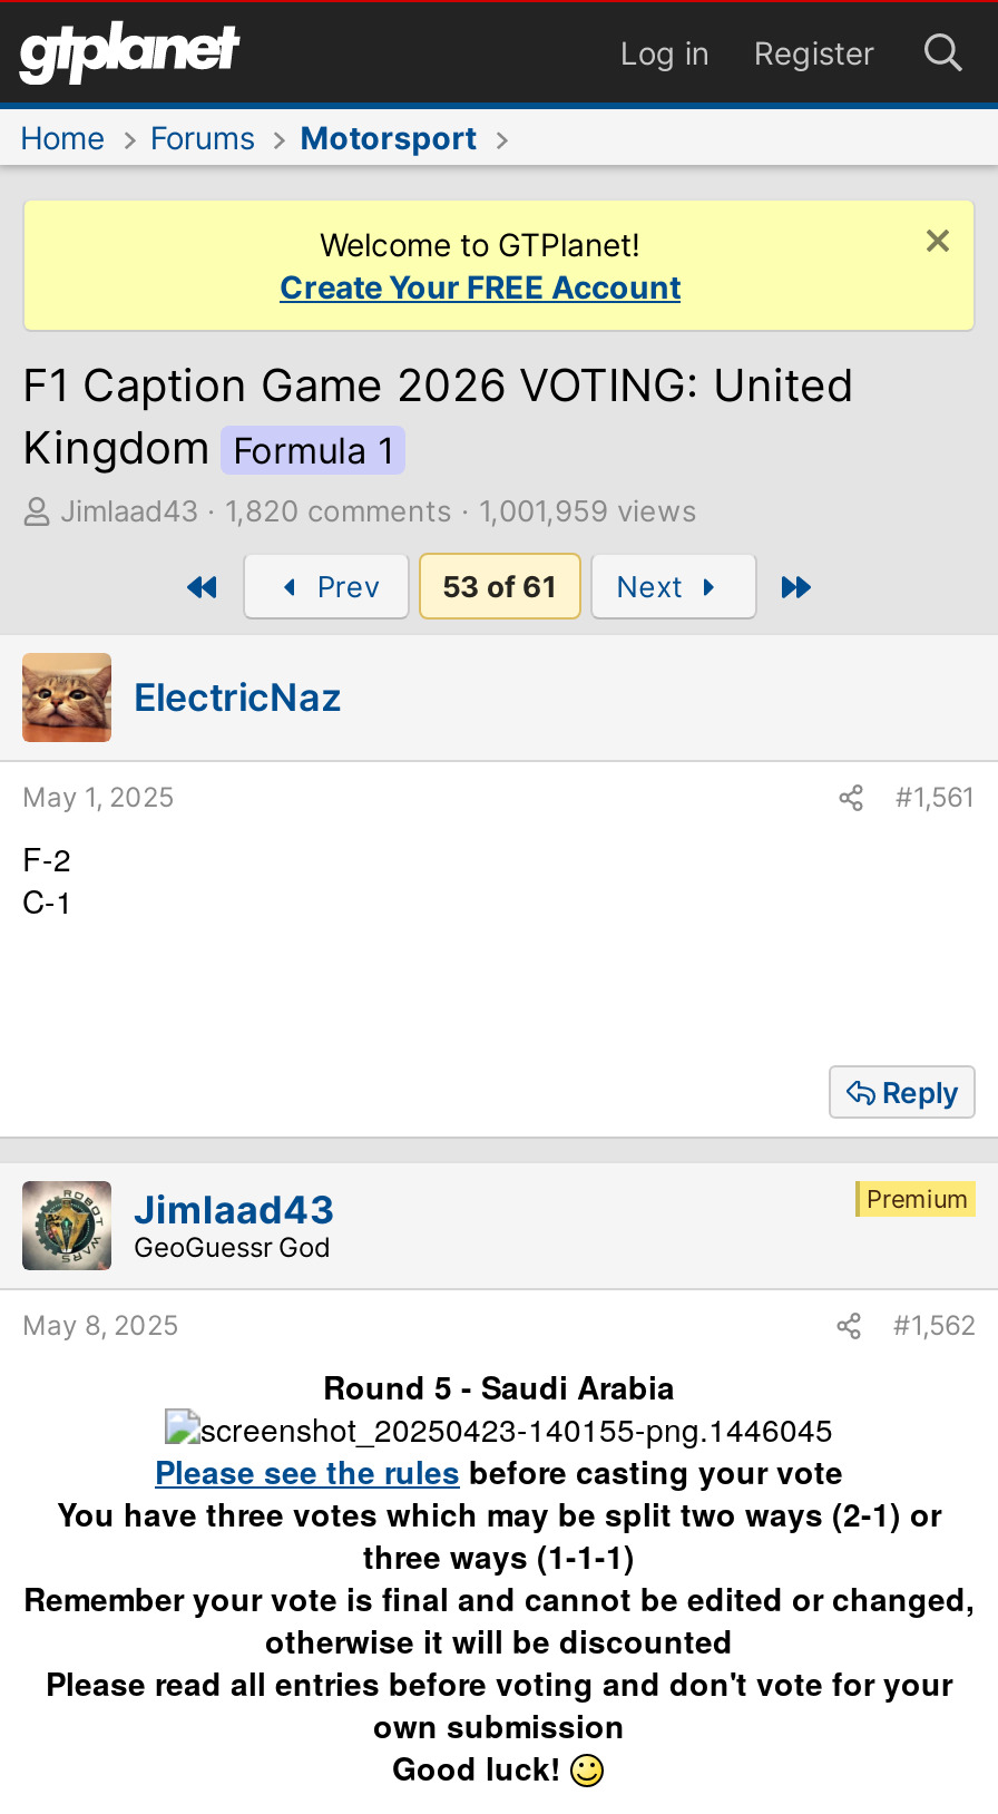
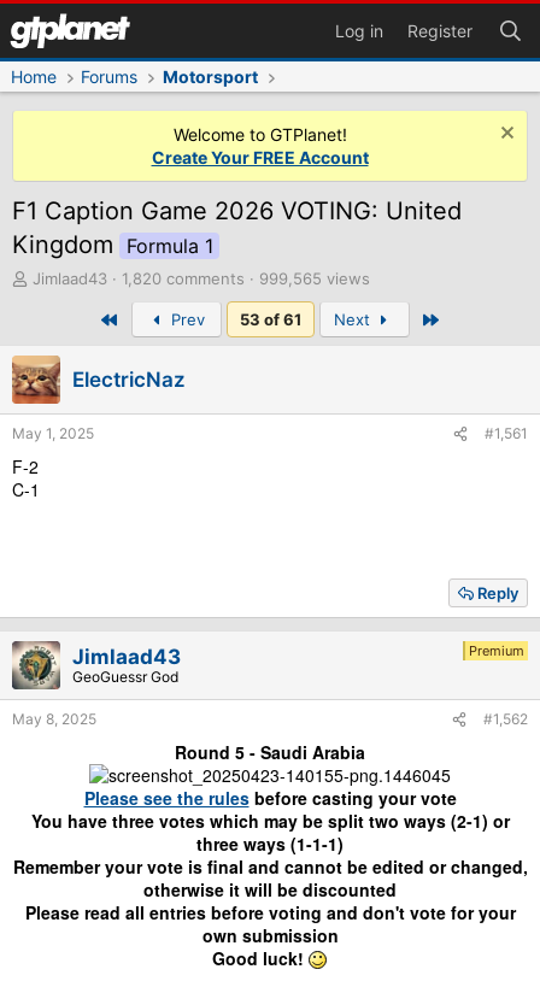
[225,492,697,528] 1,820 comments 1,001,959 views -> [122,269,370,288] 1,820 comments 999,565 views

